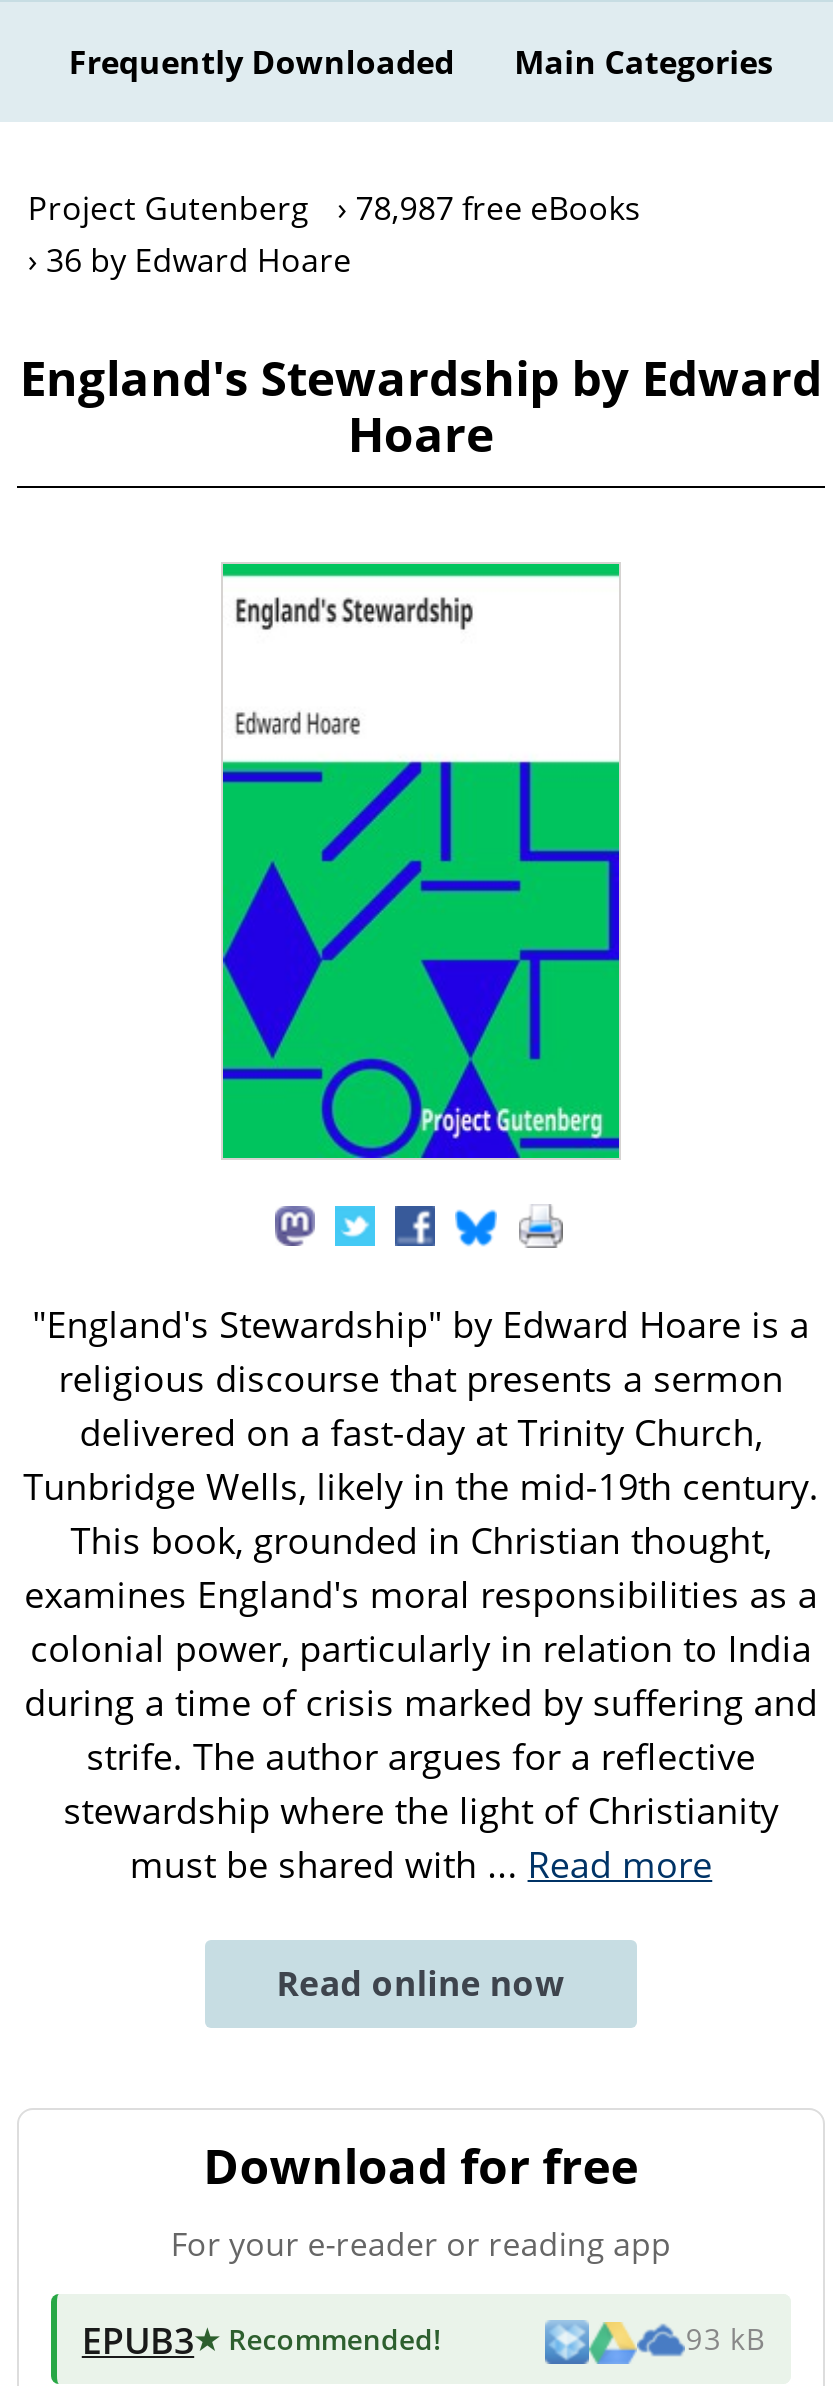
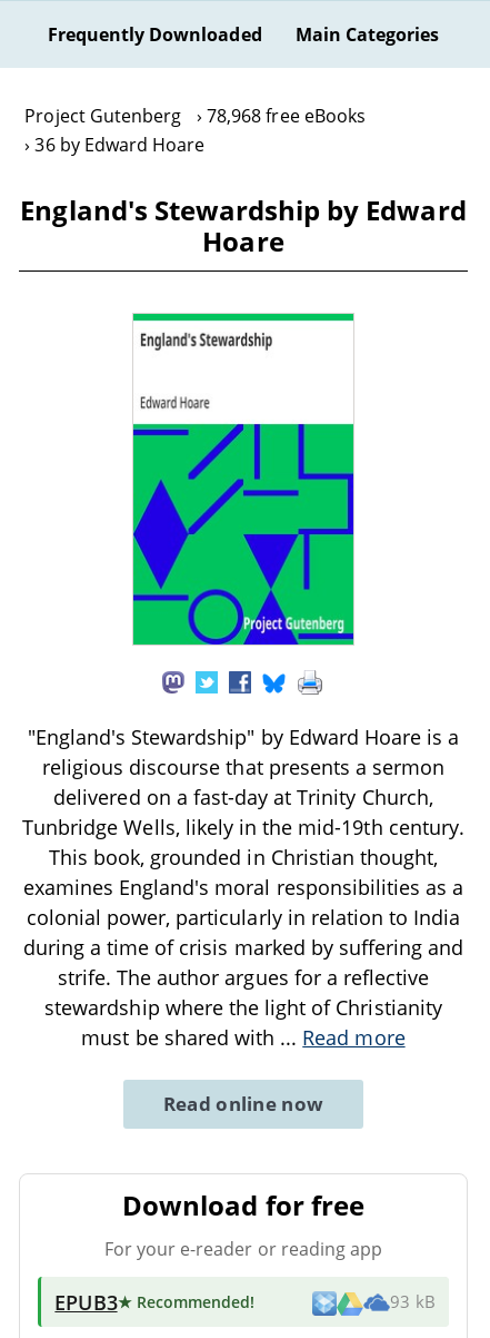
[28,186,641,230] Project Gutenberg 78,987 free eBooks -> [25,104,365,128] Project Gutenberg 78,968 free eBooks

